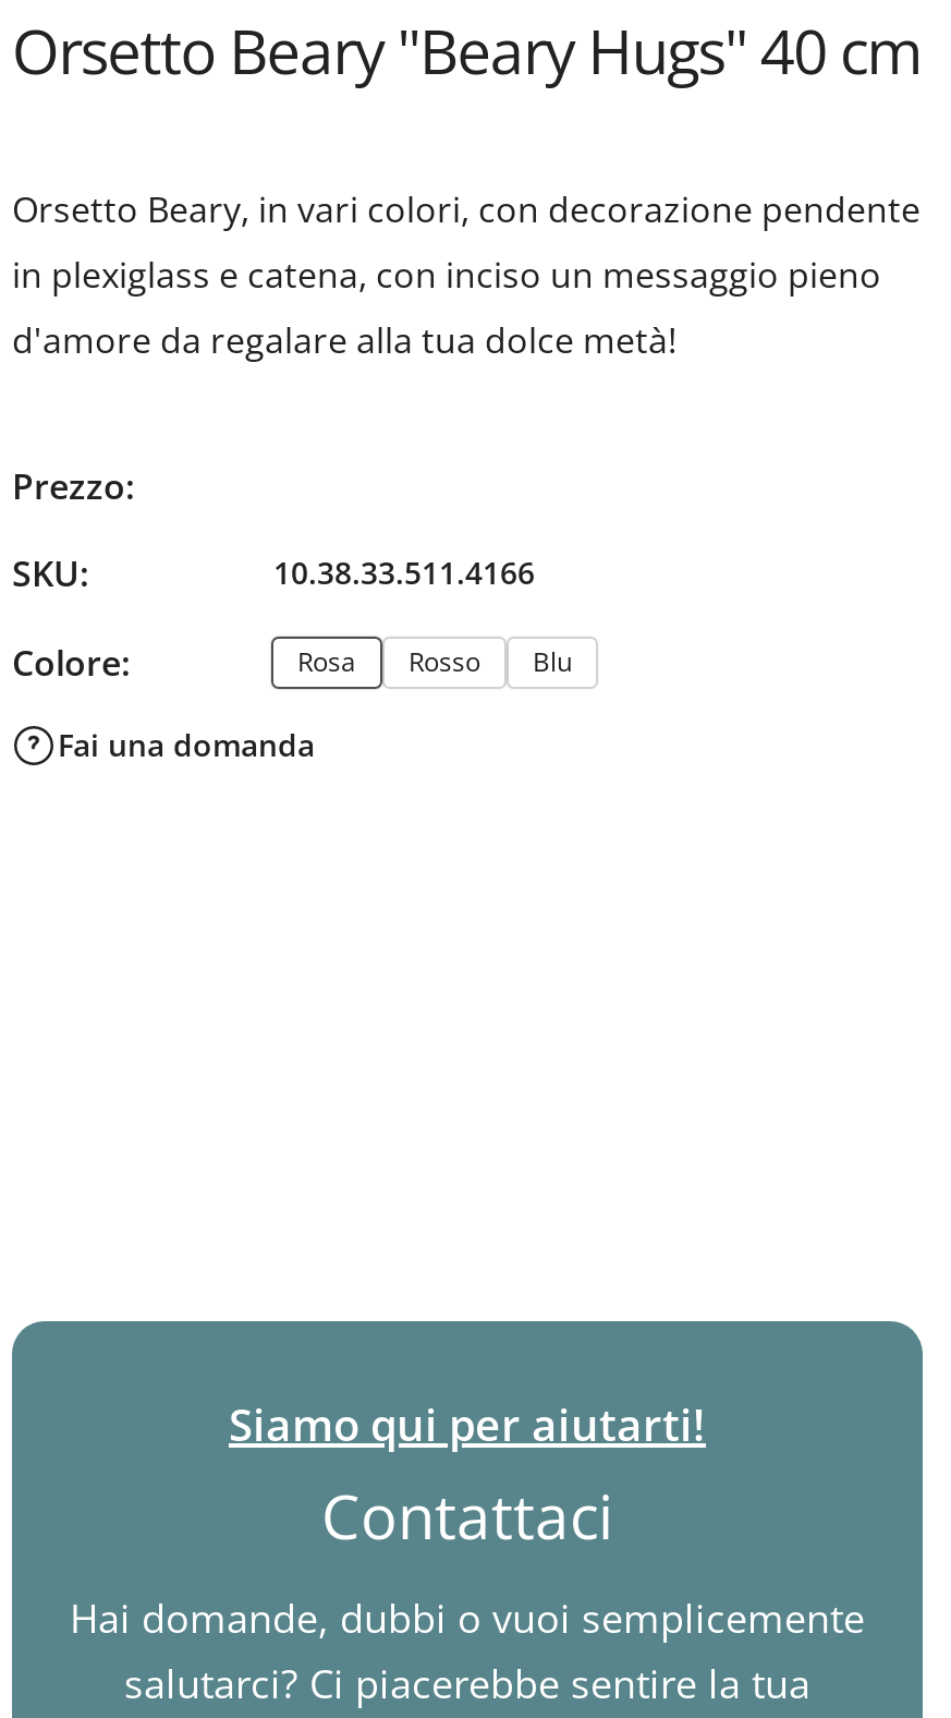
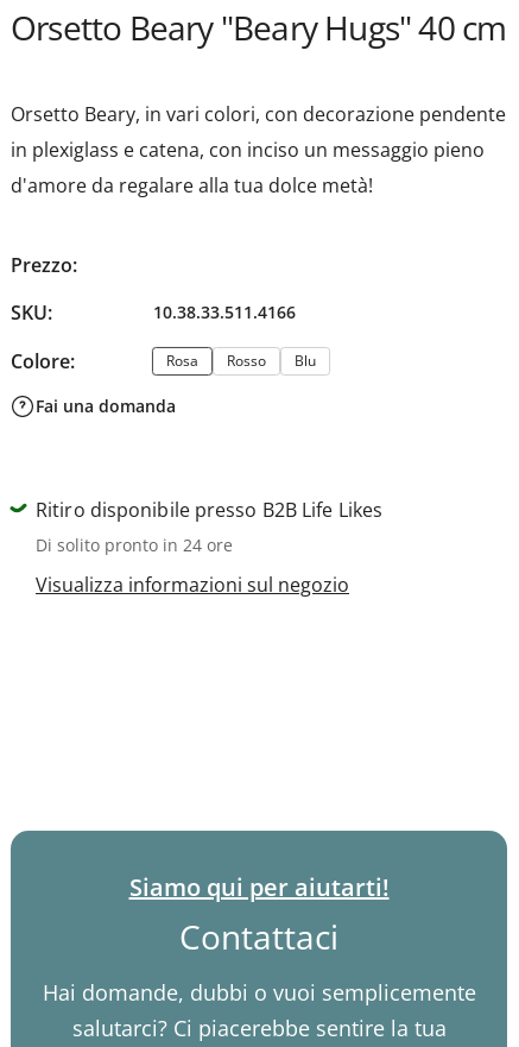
none -> [36,497,382,598] Ritiro disponibile presso B2B Life Likes | Di solito pronto in 24 ore | Visualizza informazioni sul negozio

